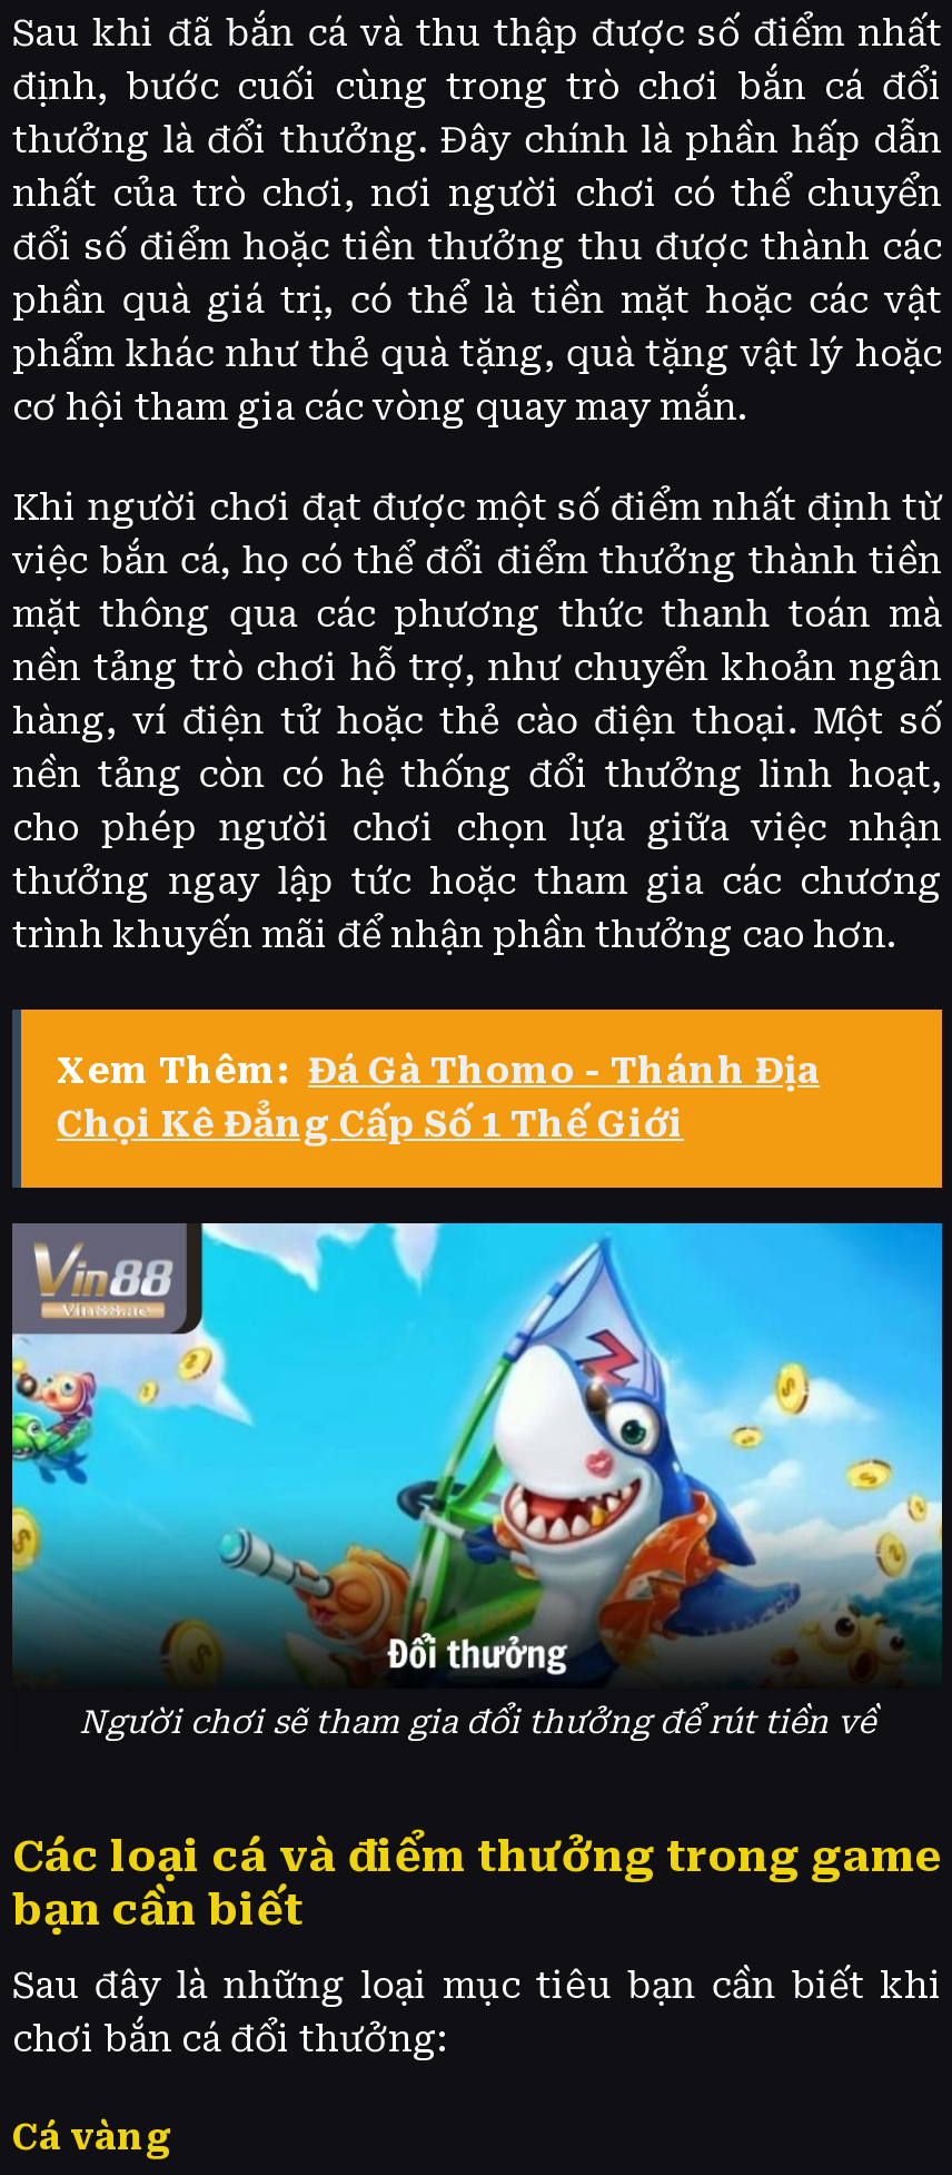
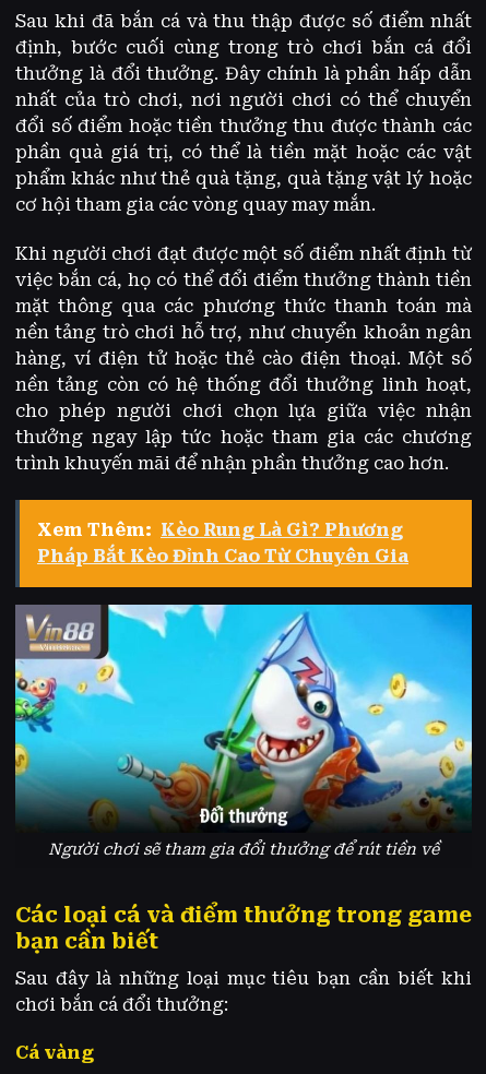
[57,1049,820,1144] Xem Thêm: Đá Gà Thomo - Thánh Địa | Chọi Kê Đẳng Cấp Số 1 Thế Giới -> [37,519,408,566] Xem Thêm: Kèo Rung Là Gì? Phương | Pháp Bắt Kèo Đỉnh Cao Từ Chuyên Gia

